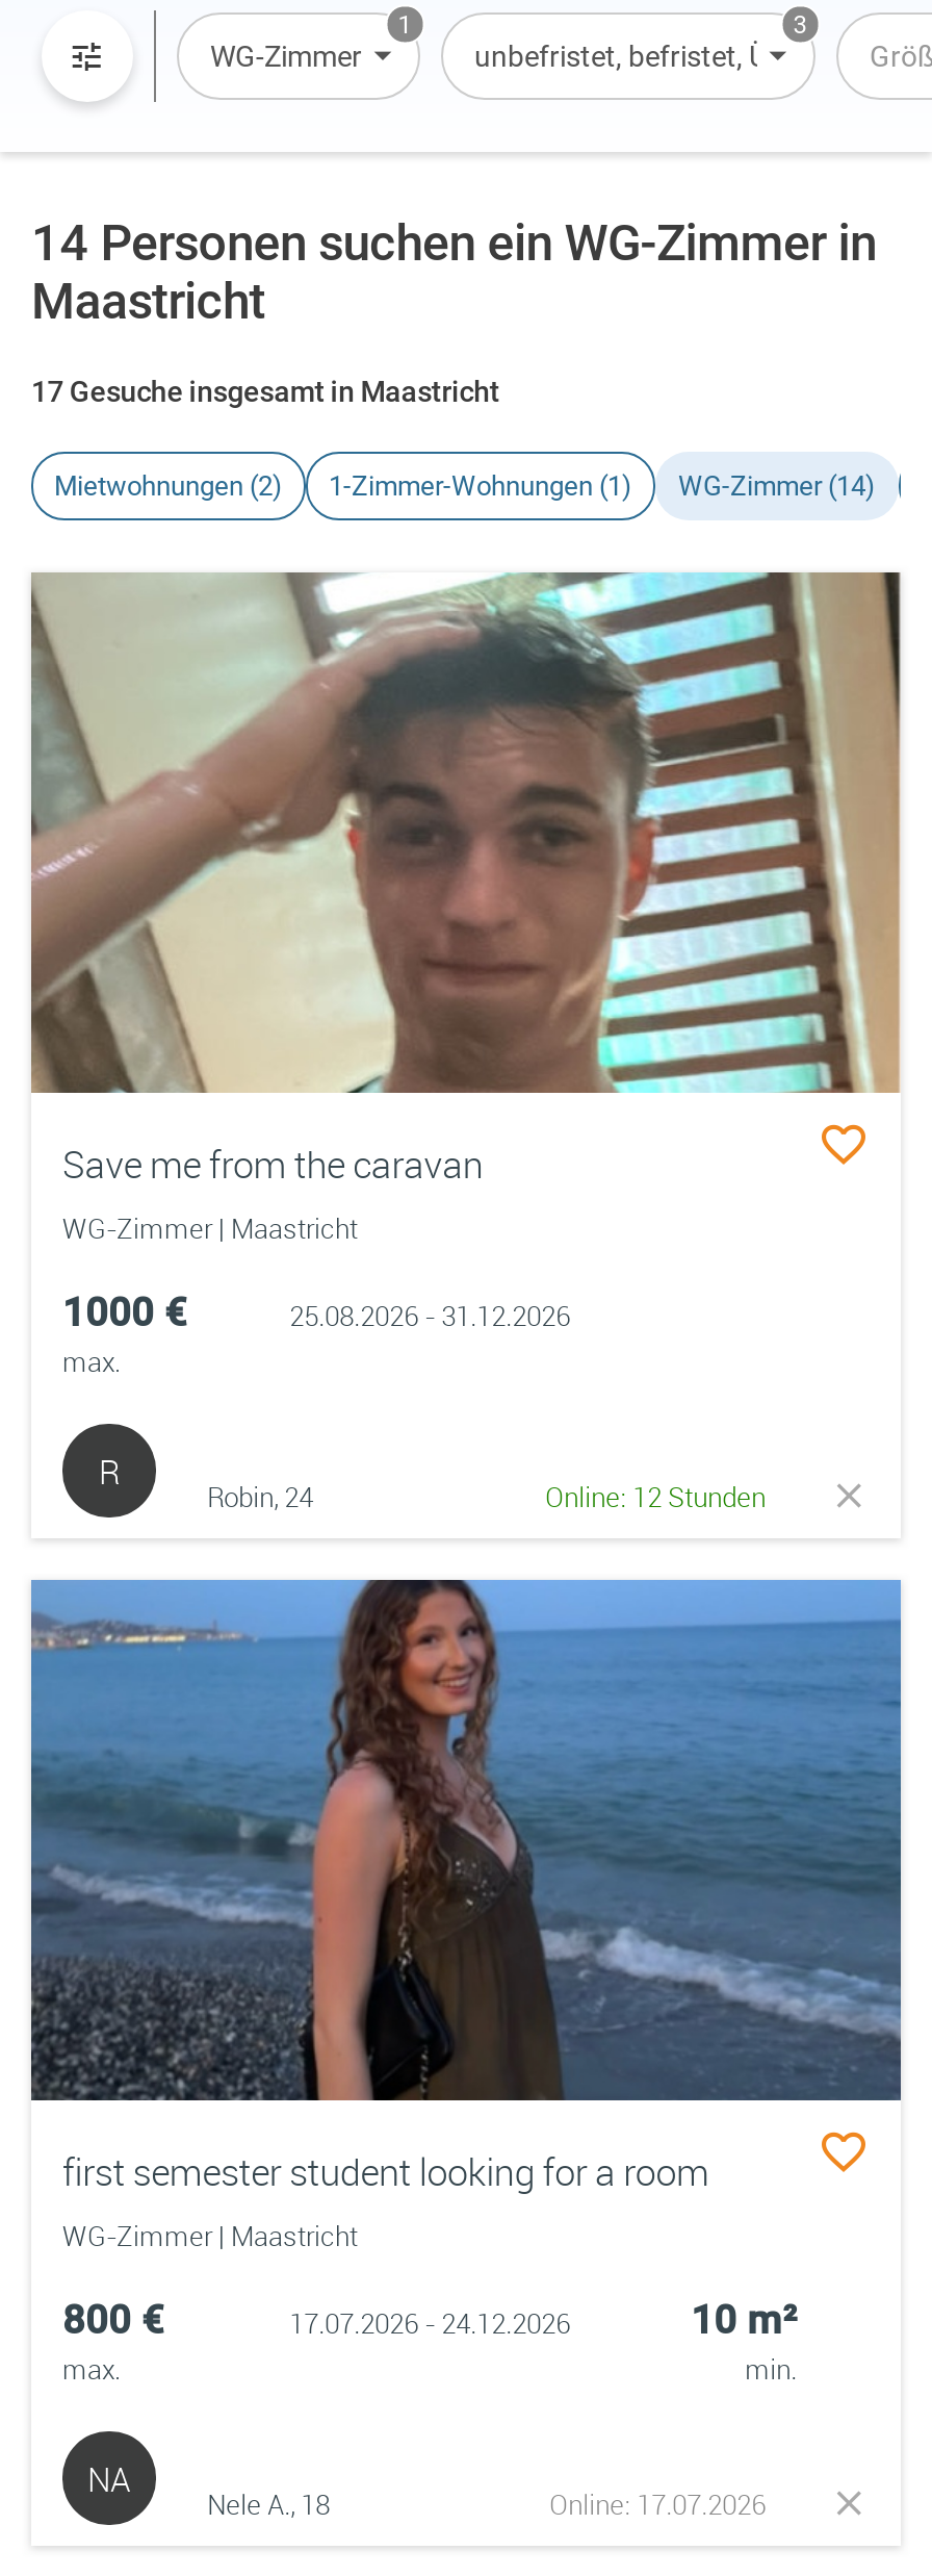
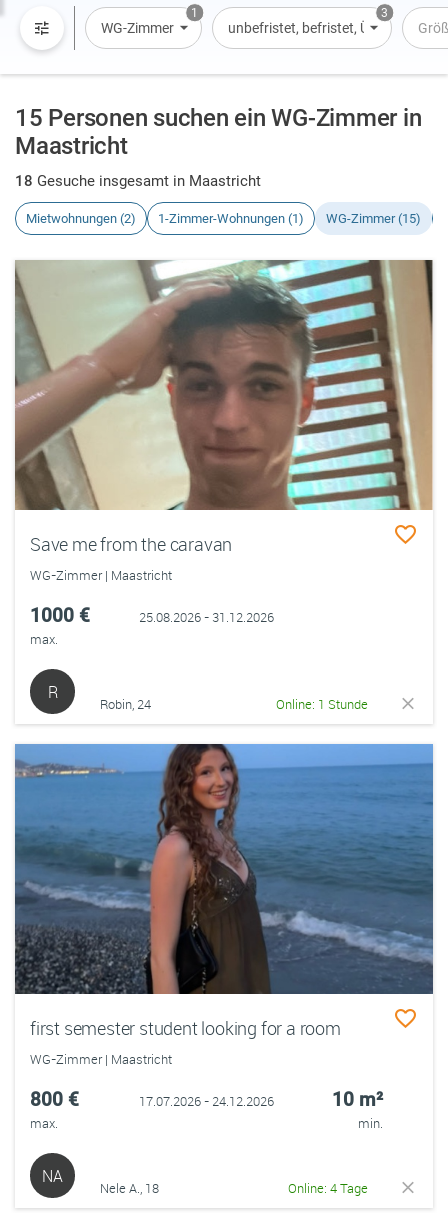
[31,214,876,273] 14 Personen suchen ein WG-Zimmer in -> [15,104,421,132] 15 Personen suchen ein WG-Zimmer in
[31,375,500,408] 17 Gesuche insgesamt in Maastricht -> [15,172,261,190] 18 Gesuche insgesamt in Maastricht
[678,470,876,502] WG-Zimmer (14) -> [326,211,421,226] WG-Zimmer (15)
[545,1478,766,1515] Online: 12 Stunden -> [276,695,368,713] Online: 1 Stunde
[550,2485,766,2523] Online: 17.07.2026 -> [288,1179,368,1197] Online: 4 Tage

